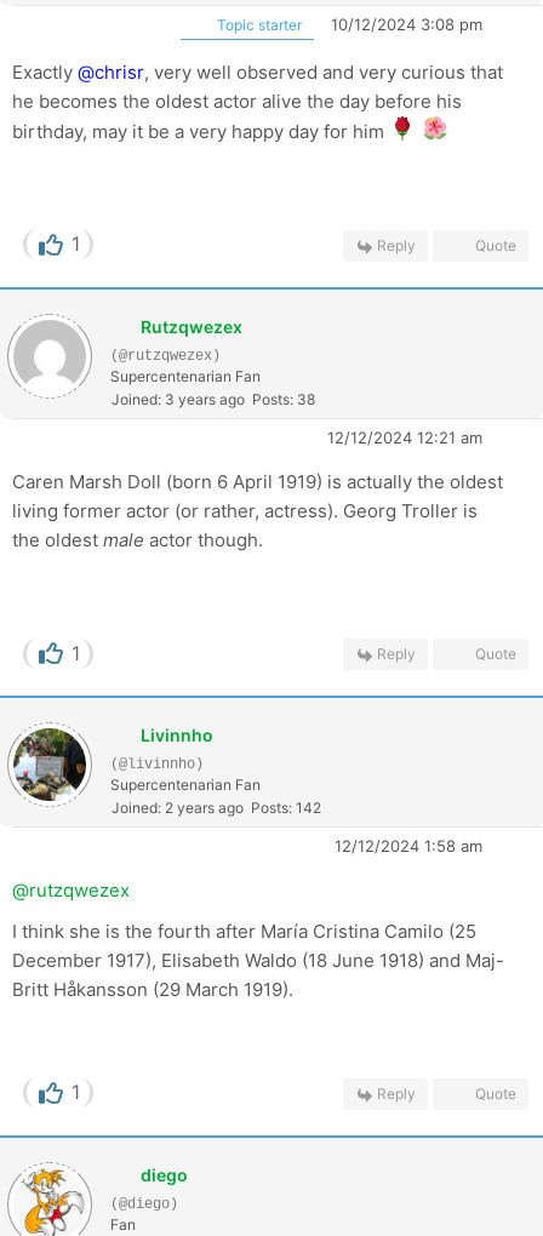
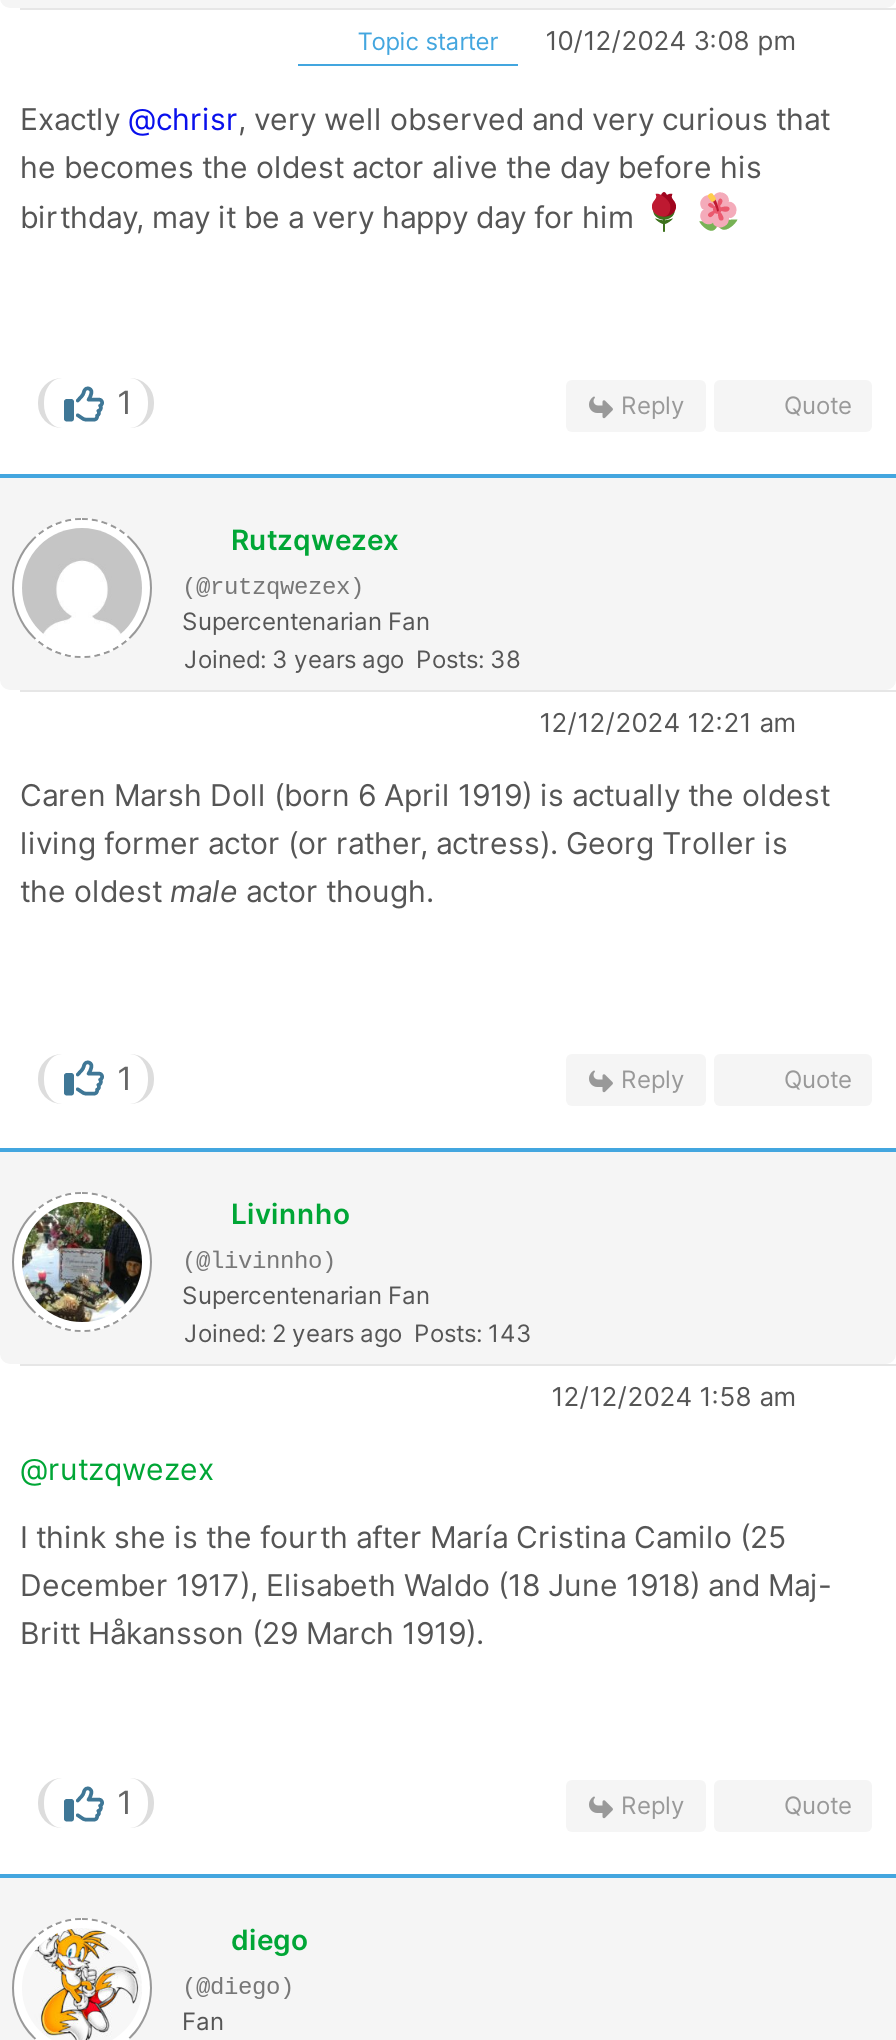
[112,799,321,817] Joined: 2 years ago Posts: 142 -> [184,1318,532,1348] Joined: 2 years ago Posts: 143

